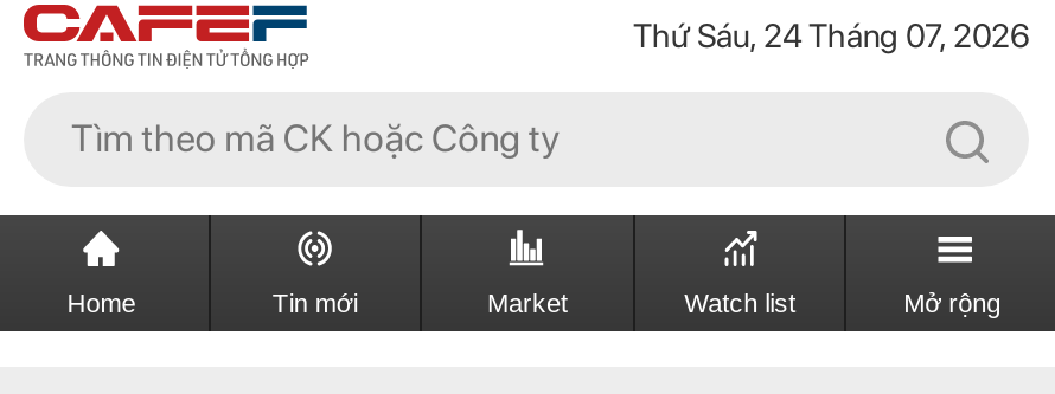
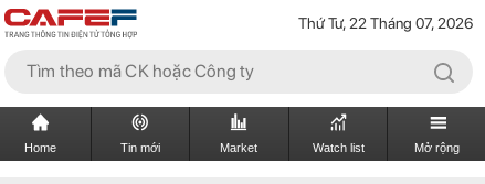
[633,17,1029,54] Thứ Sáu, 24 Tháng 07, 2026 -> [298,14,473,32] Thứ Tư, 22 Tháng 07, 2026

